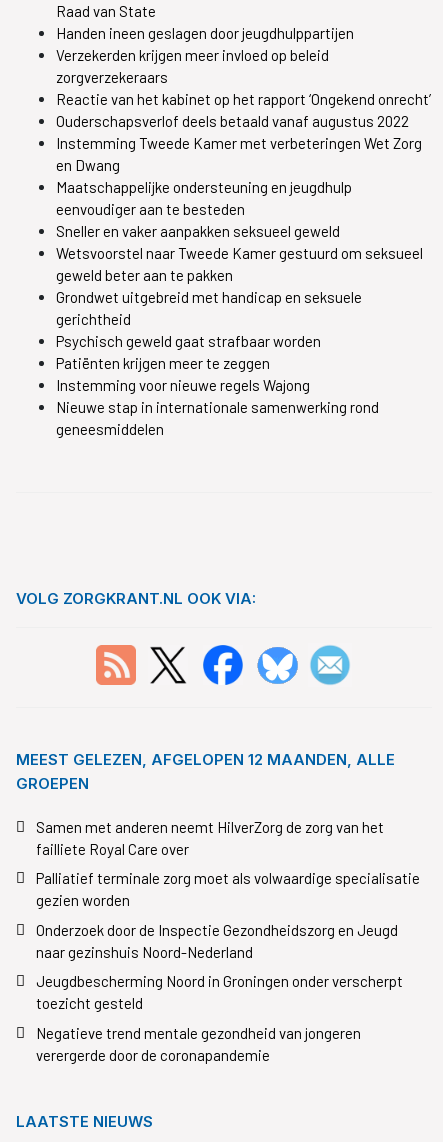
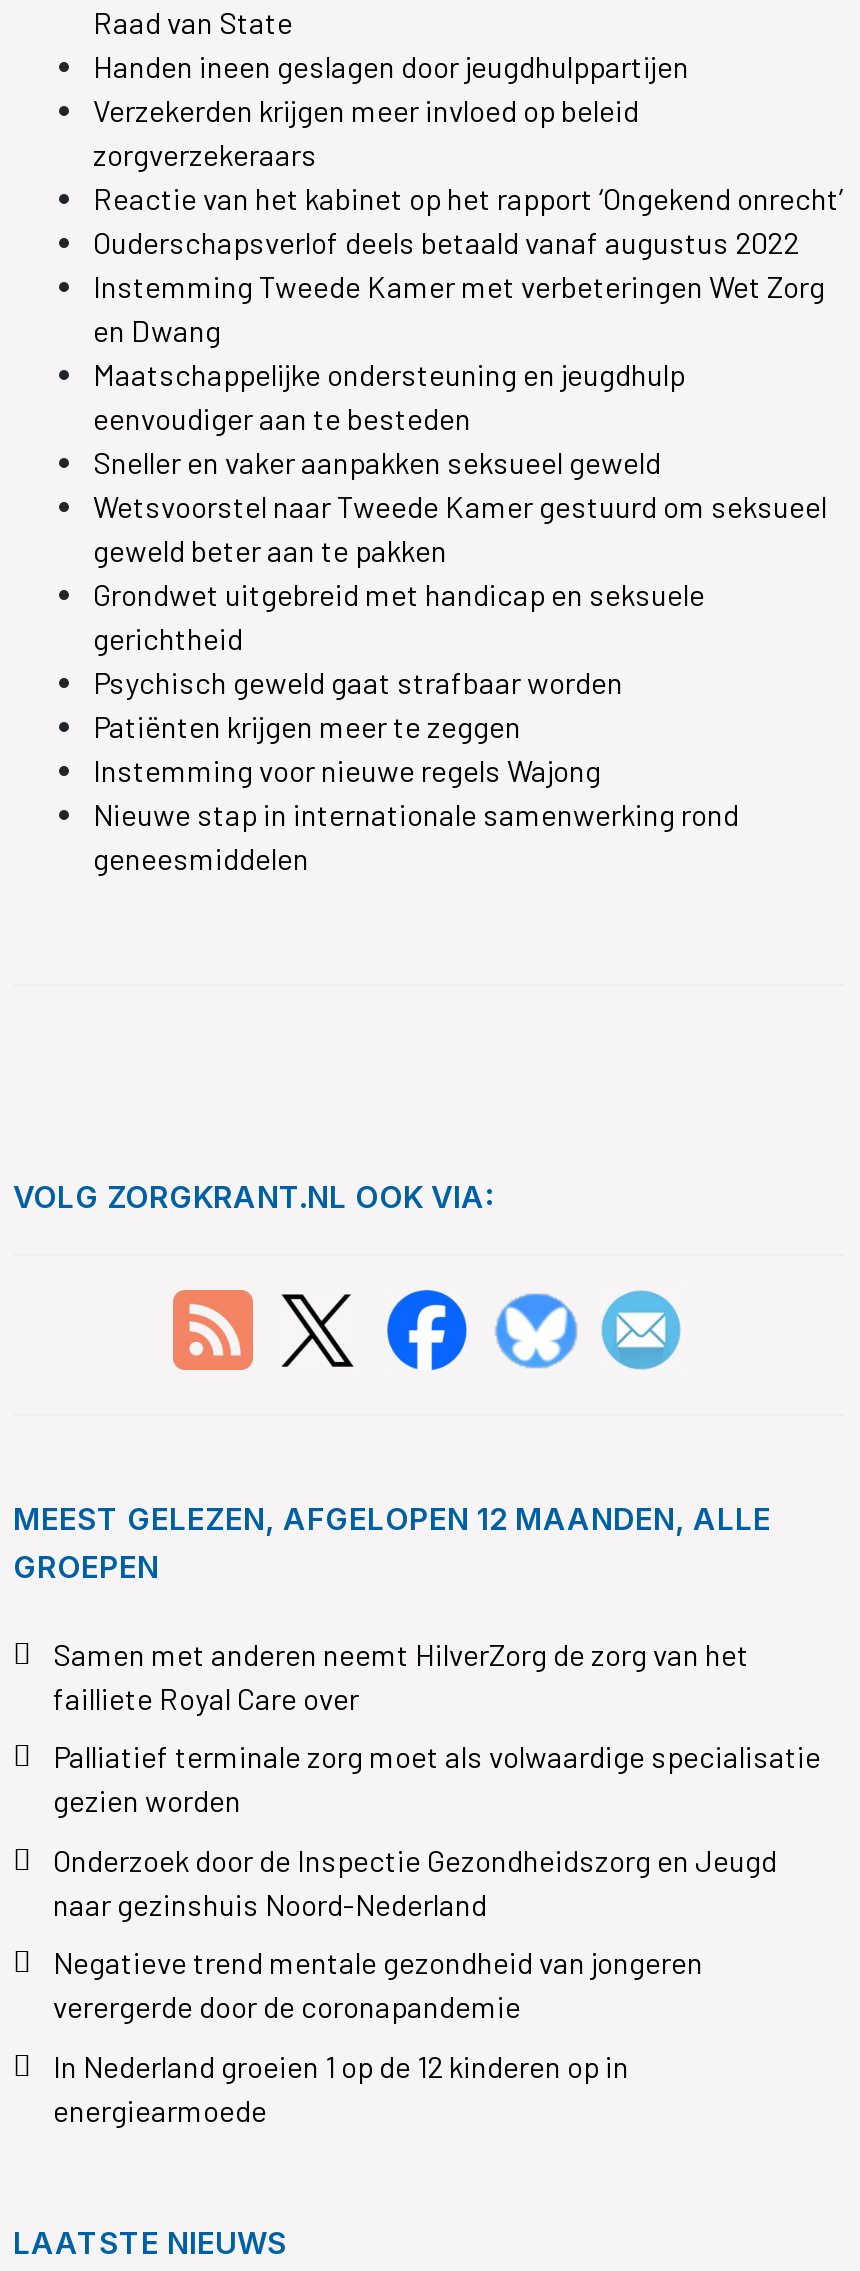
[36,972,403,1012] Jeugdbescherming Noord in Groningen onder verscherpt | toezicht gesteld -> none
moved [36,1024,361,1064] -> [53,1944,703,2024]: Negatieve trend mentale gezondheid van jongeren | verergerde door de coronapandemie
none -> [53,2048,629,2128] In Nederland groeien 1 op de 12 kinderen op in | energiearmoede

